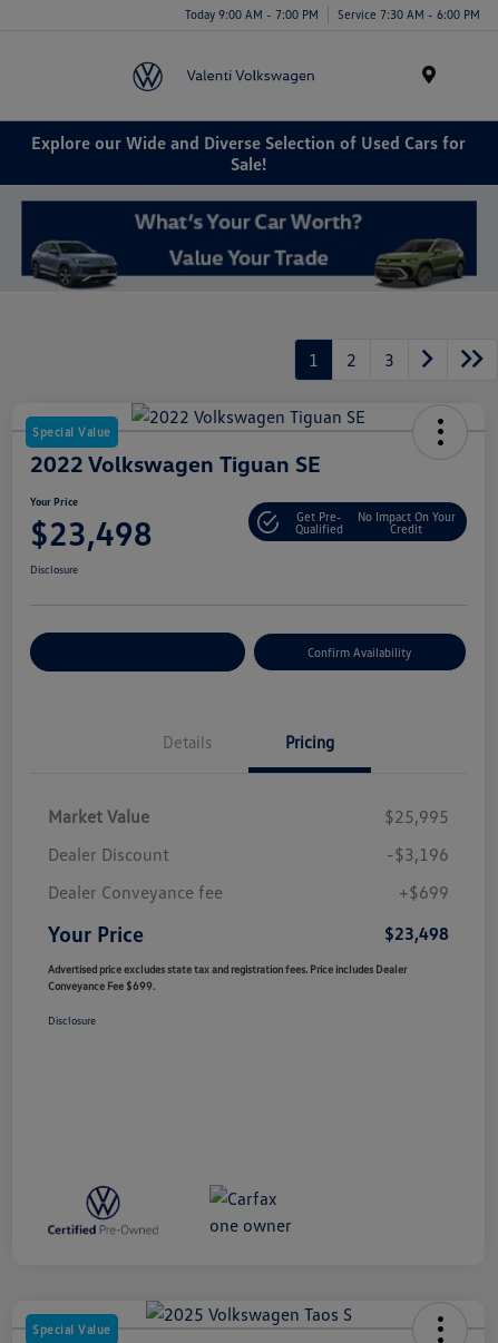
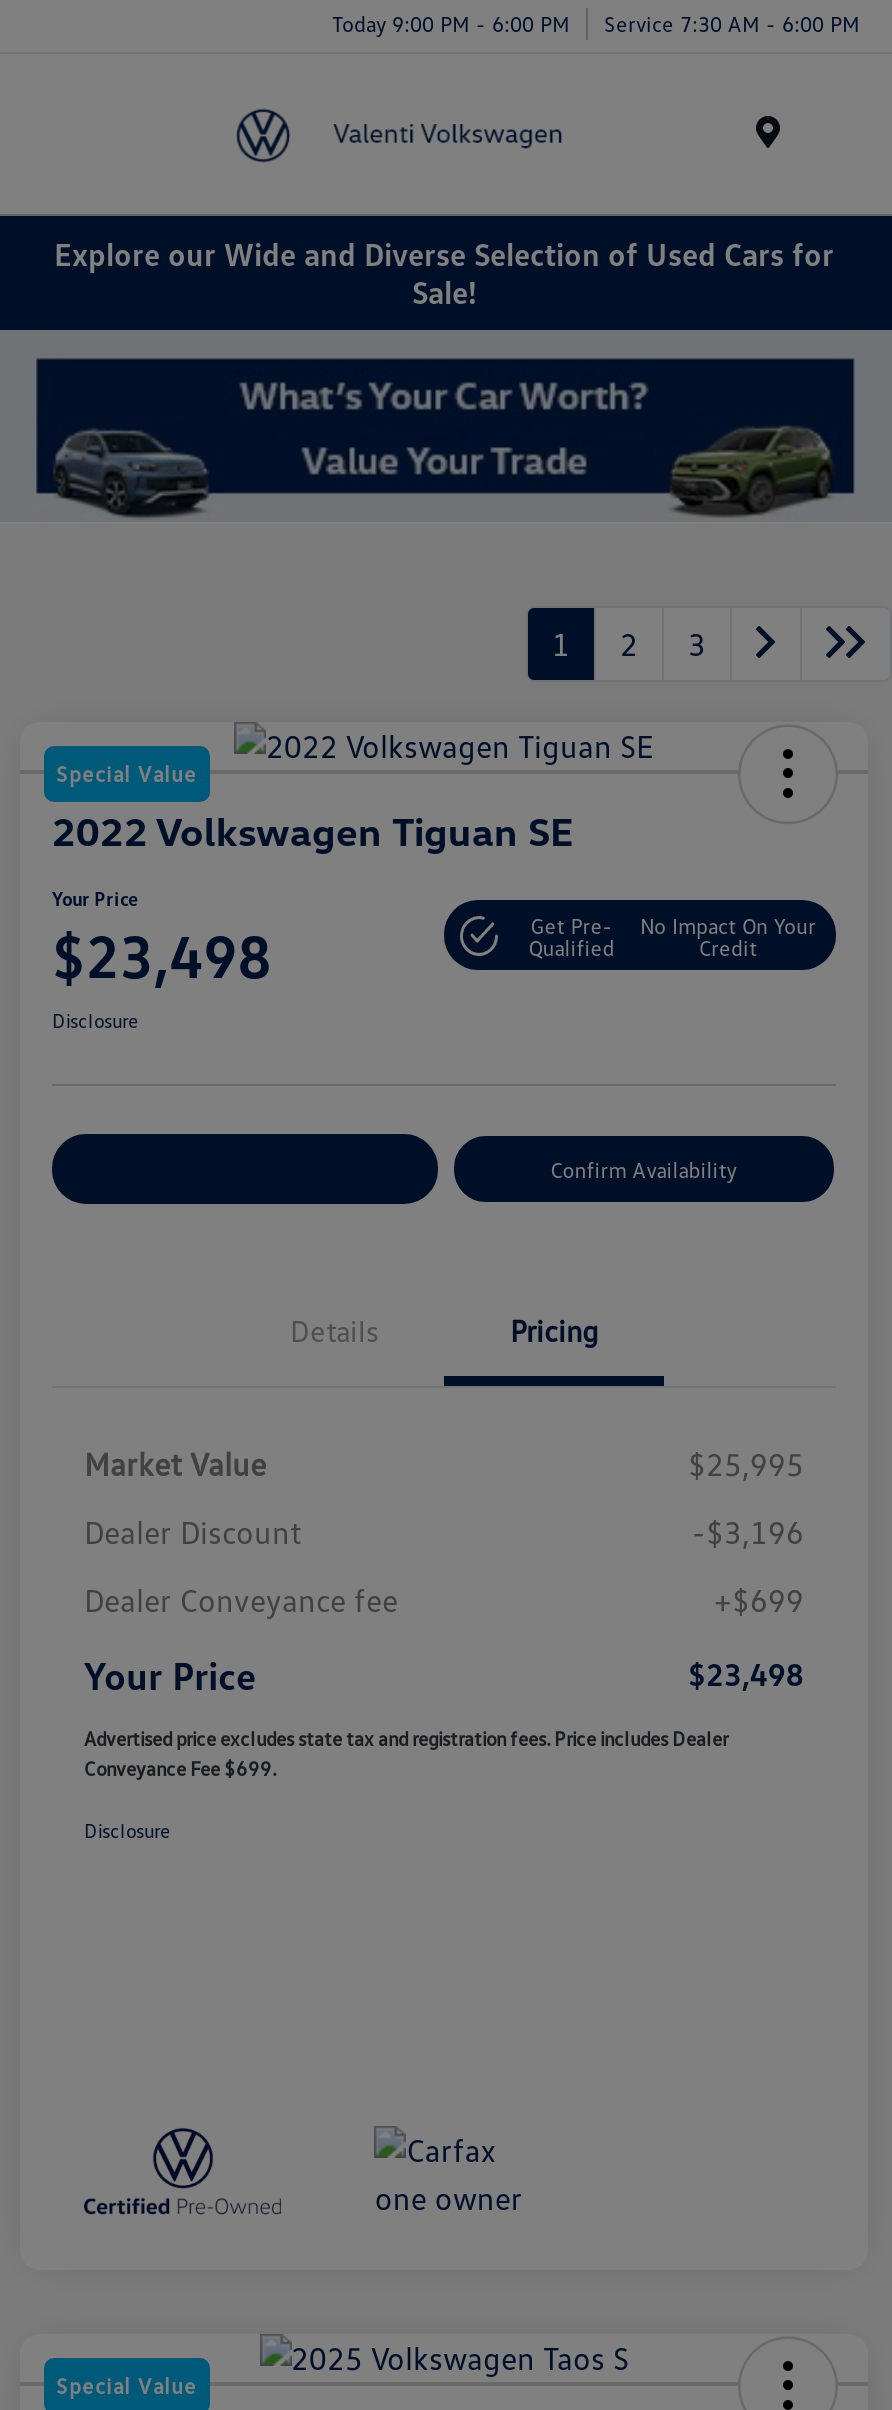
[185,6,480,21] Today 9:00 AM - 7:00 PM Service 7:30 AM - 6:00 PM -> [332,9,860,35] Today 9:00 PM - 6:00 PM Service 7:30 AM - 6:00 PM

